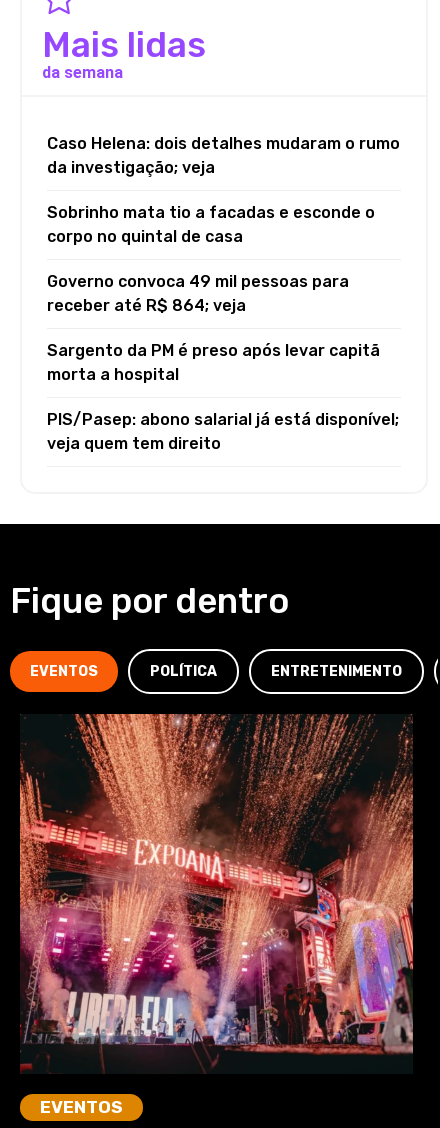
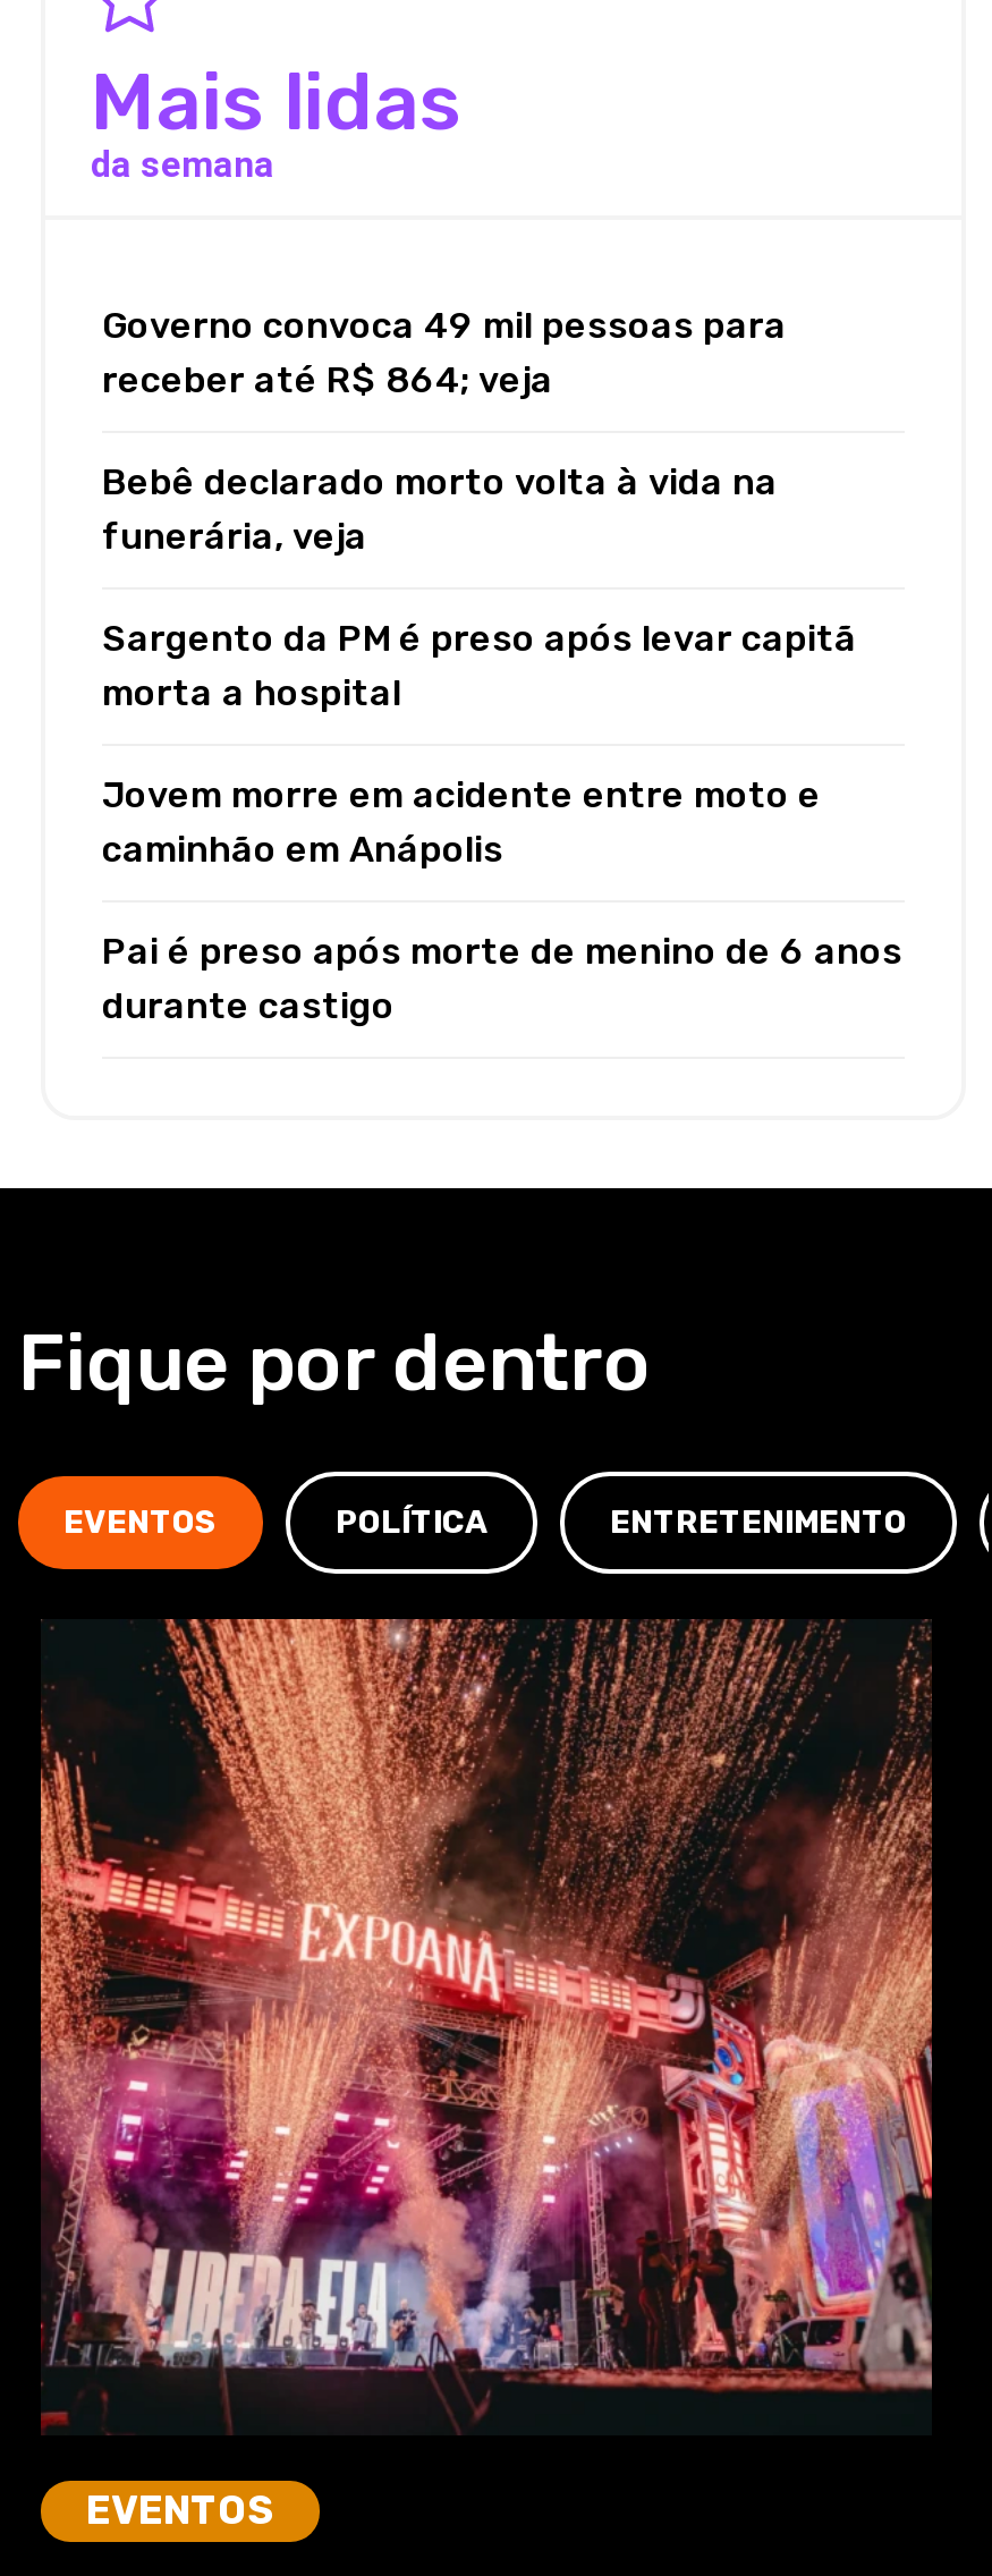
[47,134,400,246] Caso Helena: dois detalhes mudaram o rumo | da investigação; veja | Sobrinho mata tio a facadas e esconde o | corpo no quintal de casa -> none
moved [47,272,349,315] -> [102,305,787,402]: Governo convoca 49 mil pessoas para | receber até R$ 864; veja
none -> [102,461,778,559] Bebê declarado morto volta à vida na | funerária, veja
moved [47,341,380,384] -> [102,618,857,715]: Sargento da PM é preso após levar capitã | morta a hospital
[47,410,399,453] PIS/Pasep: abono salarial já está disponível; | veja quem tem direito -> [102,774,902,1028] Jovem morre em acidente entre moto e | caminhão em Anápolis | Pai é preso após morte de menino de 6 anos | durante castigo

